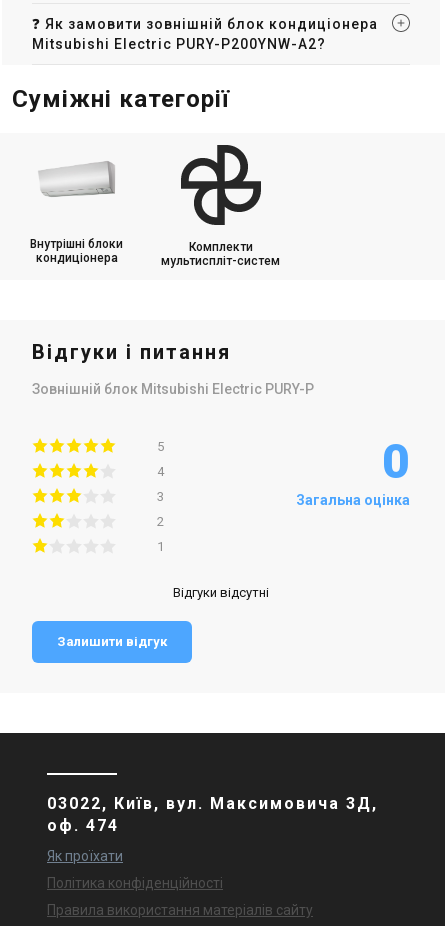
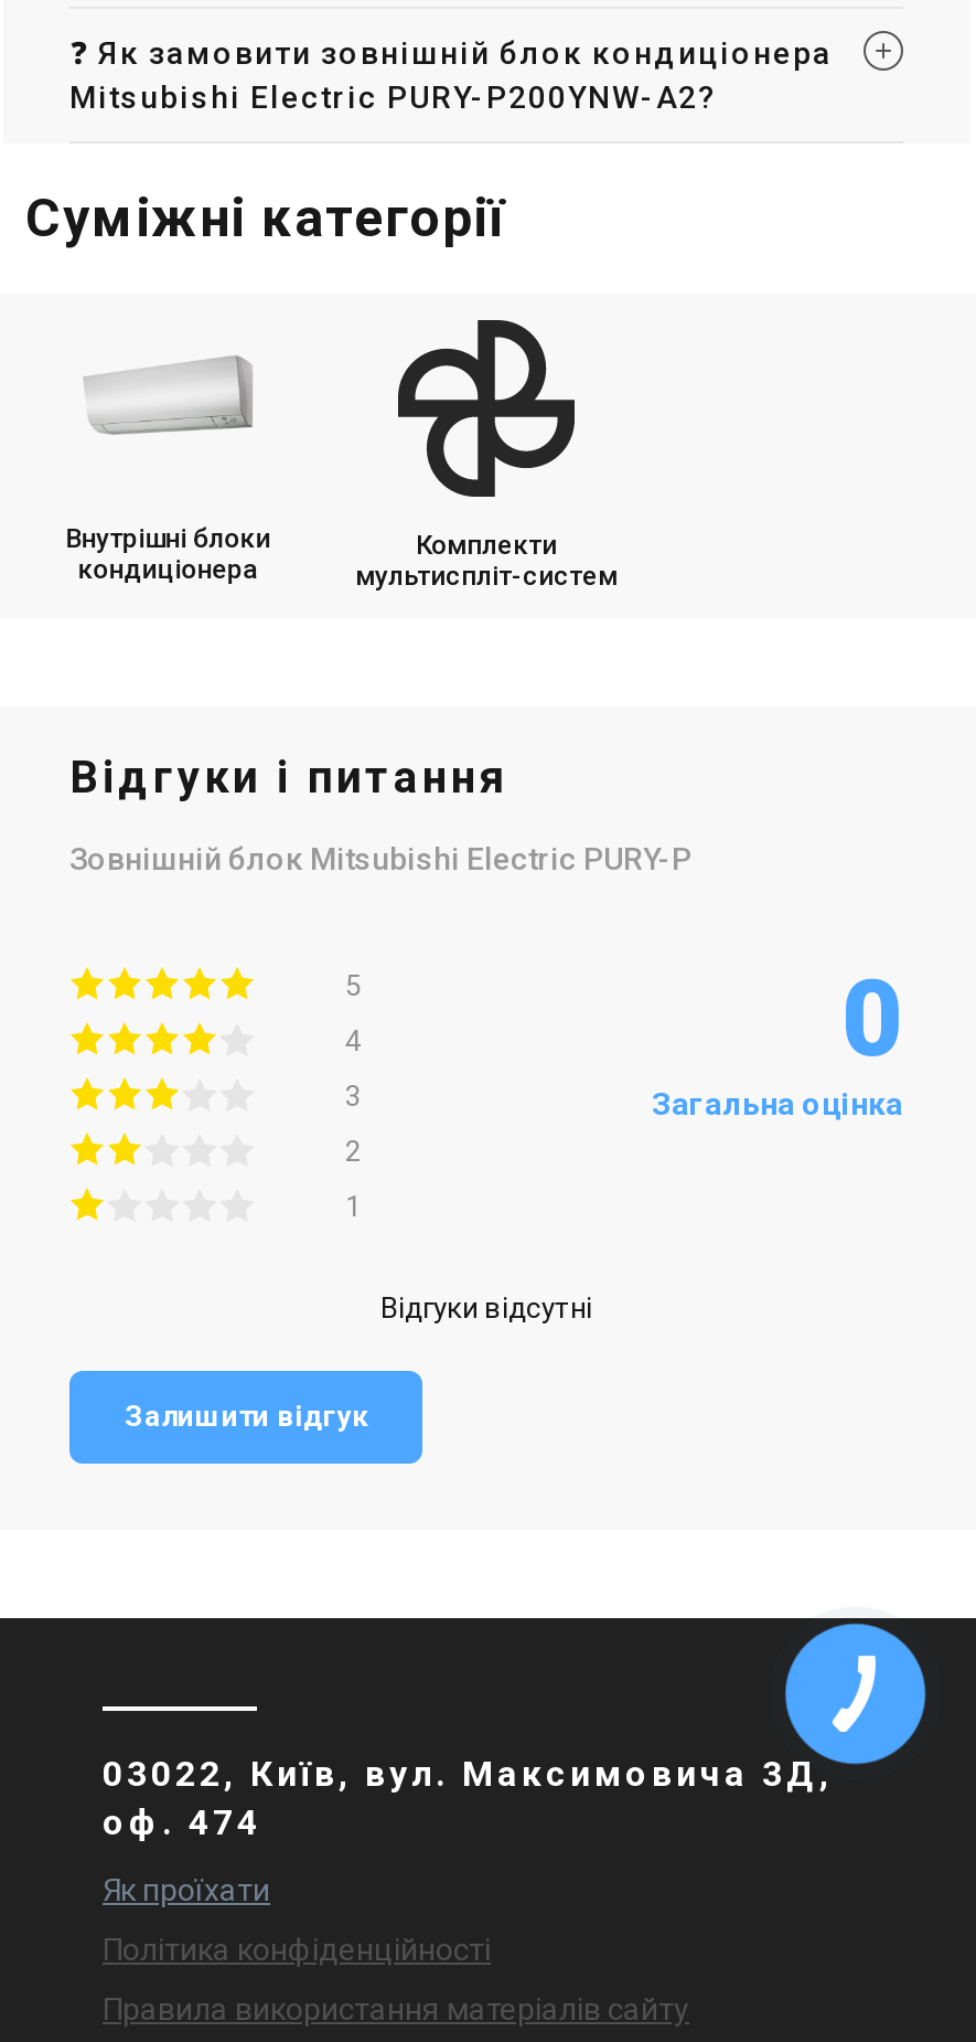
none -> [782,1620,927,1766] [image]

